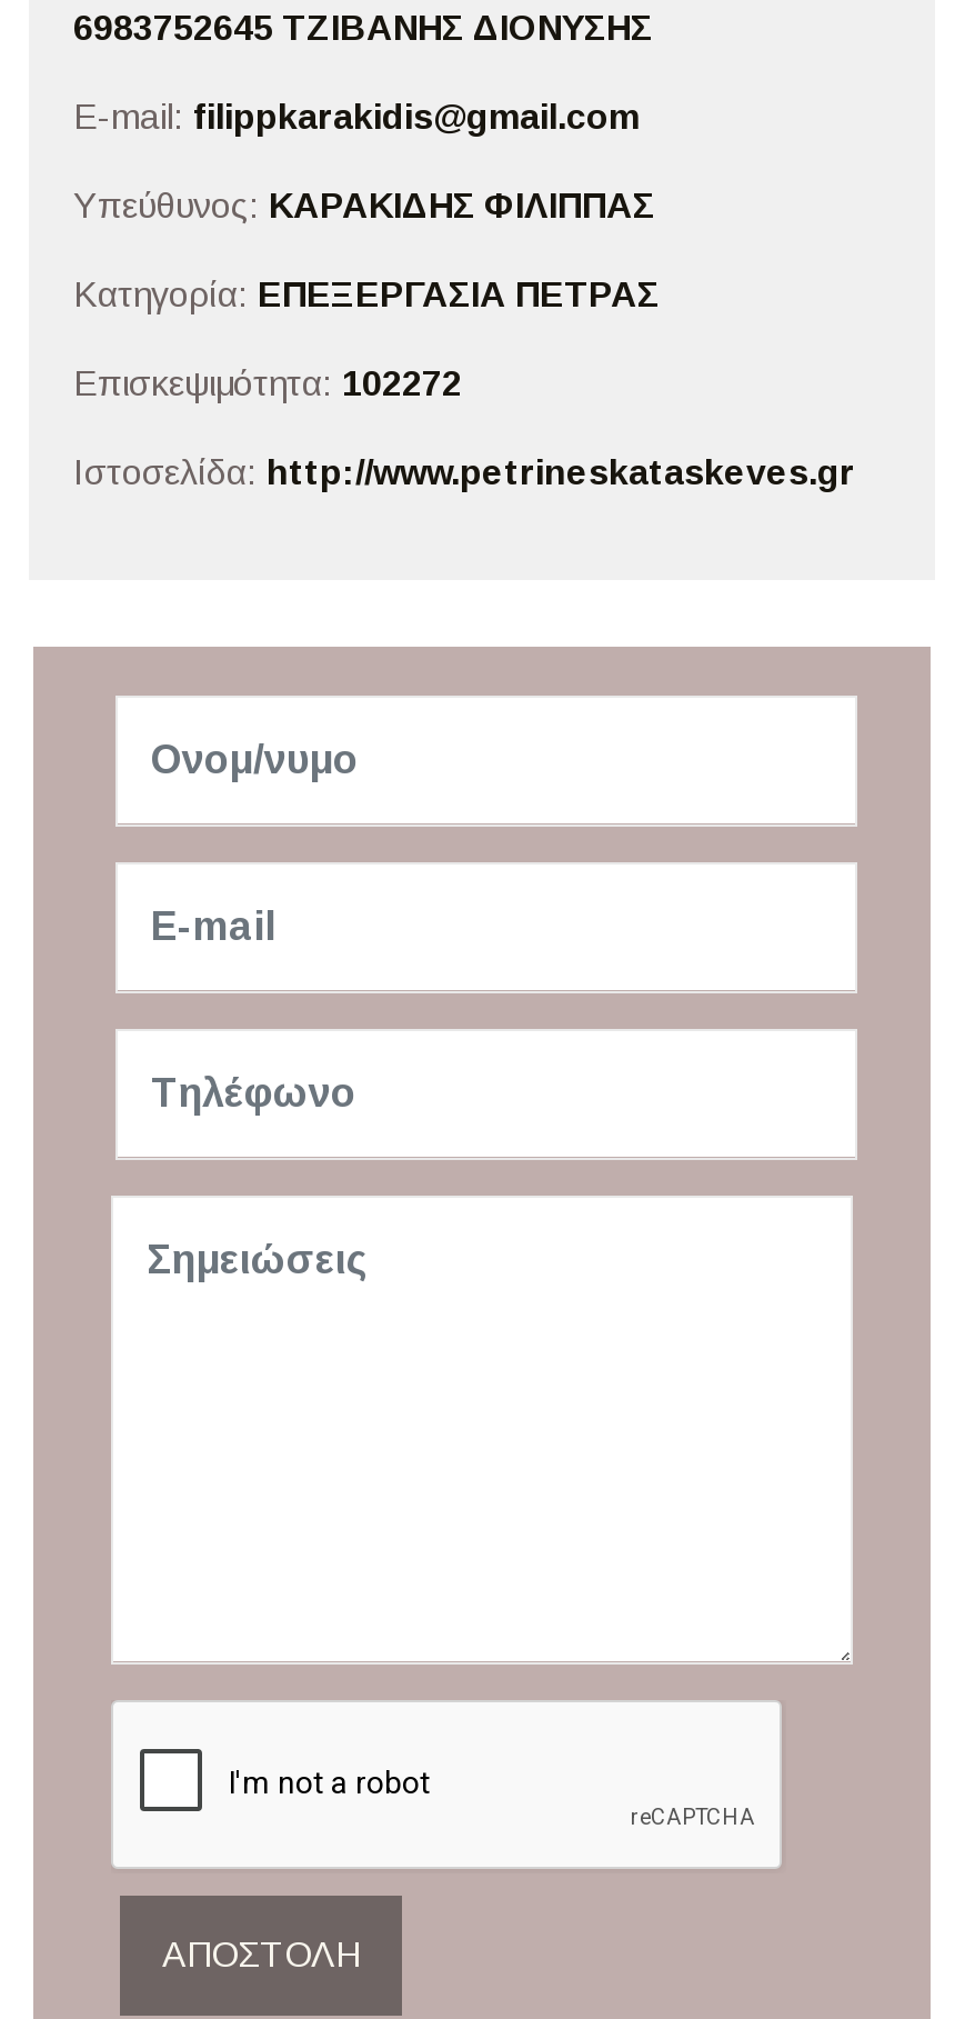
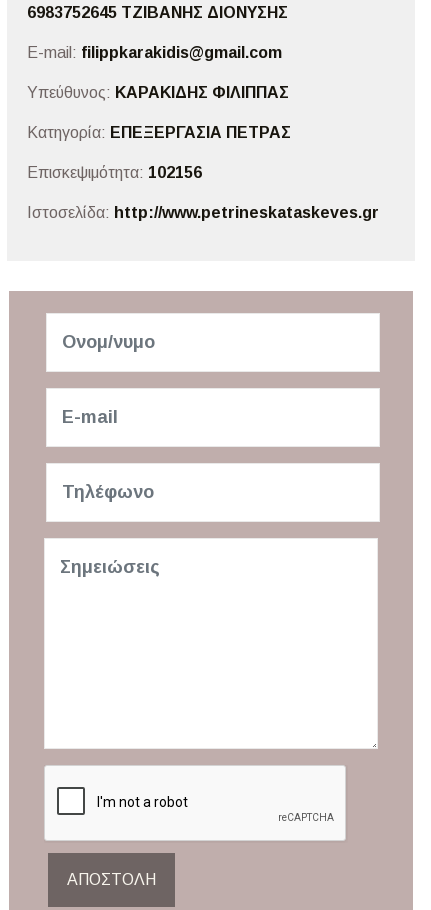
[73,364,462,402] Επισκεψιμότητα: 102272 -> [27,164,202,181] Επισκεψιμότητα: 102156

